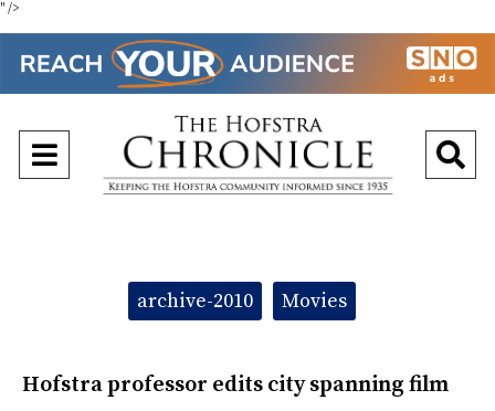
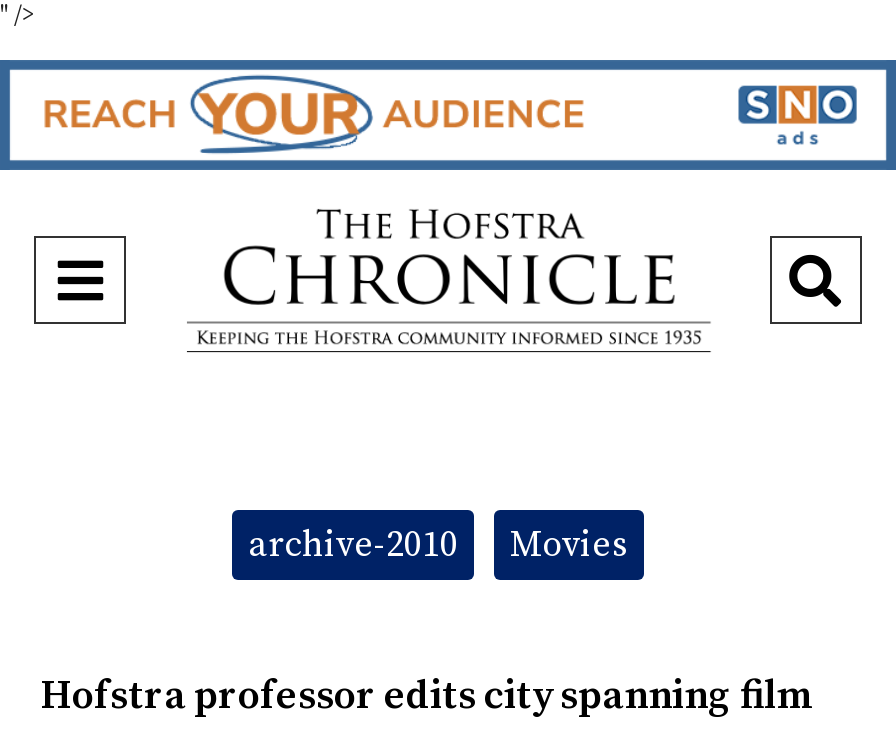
[6,32,492,95] [image] -> [8,58,890,172] [image]

